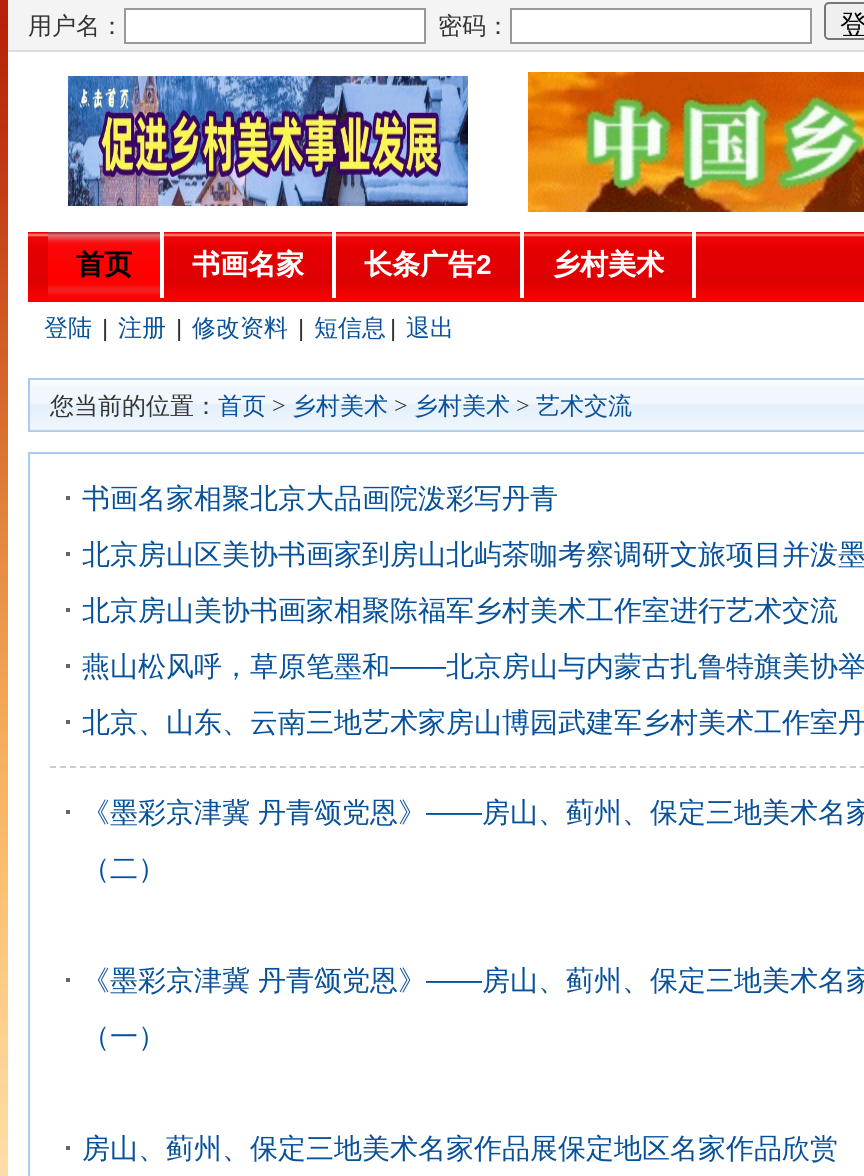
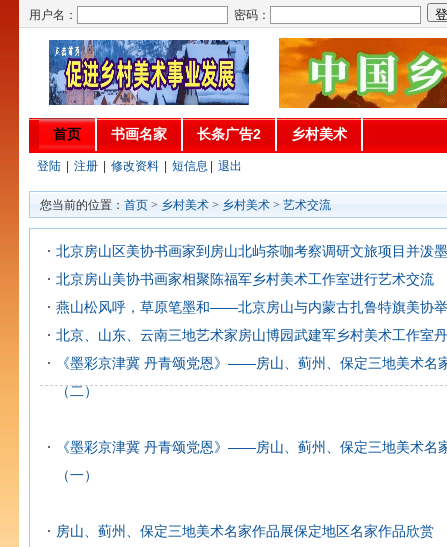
[82,482,558,514] 书画名家相聚北京大品画院泼彩写丹青 -> none

